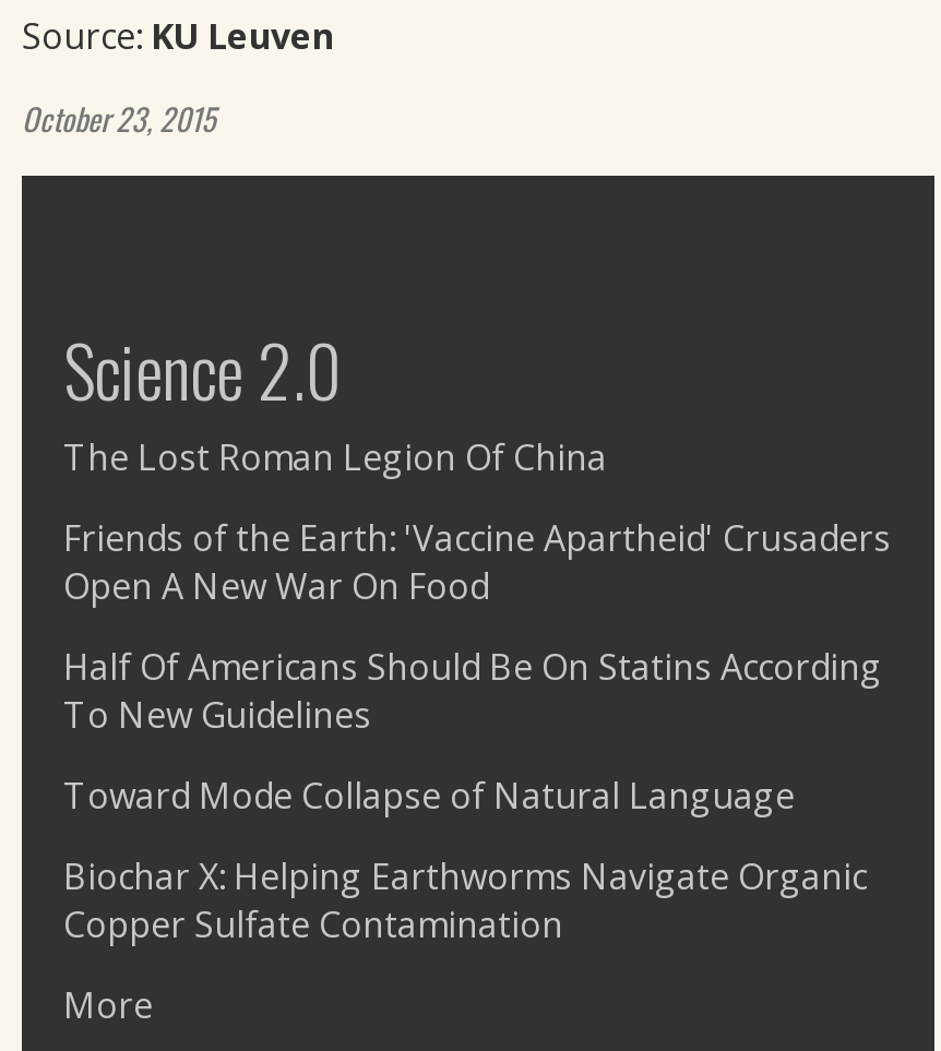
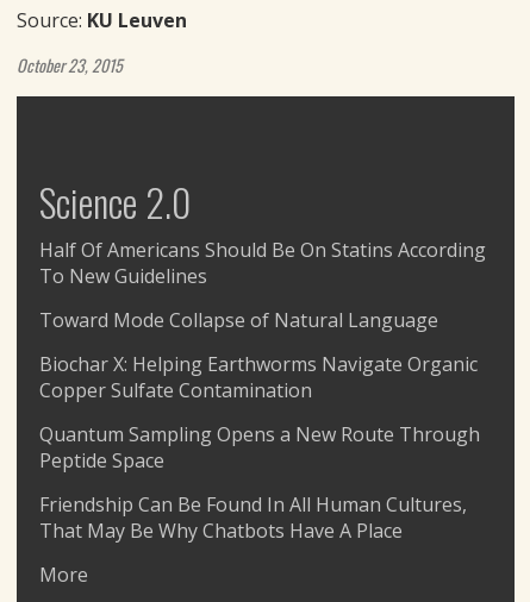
[63,433,891,610] The Lost Roman Legion Of China | Friends of the Earth: 'Vaccine Apartheid' Crusaders | Open A New War On Food -> none
moved [63,643,882,948] -> [39,237,486,403]: Half Of Americans Should Be On Statins According | To New Guidelines | Toward Mode Collapse of Natural Language | Biochar X: Helping Earthworms Navigate Organic | Copper Sulfate Contamination
none -> [39,421,480,544] Quantum Sampling Opens a New Route Through | Peptide Space | Friendship Can Be Found In All Human Cultures, | That May Be Why Chatbots Have A Place

